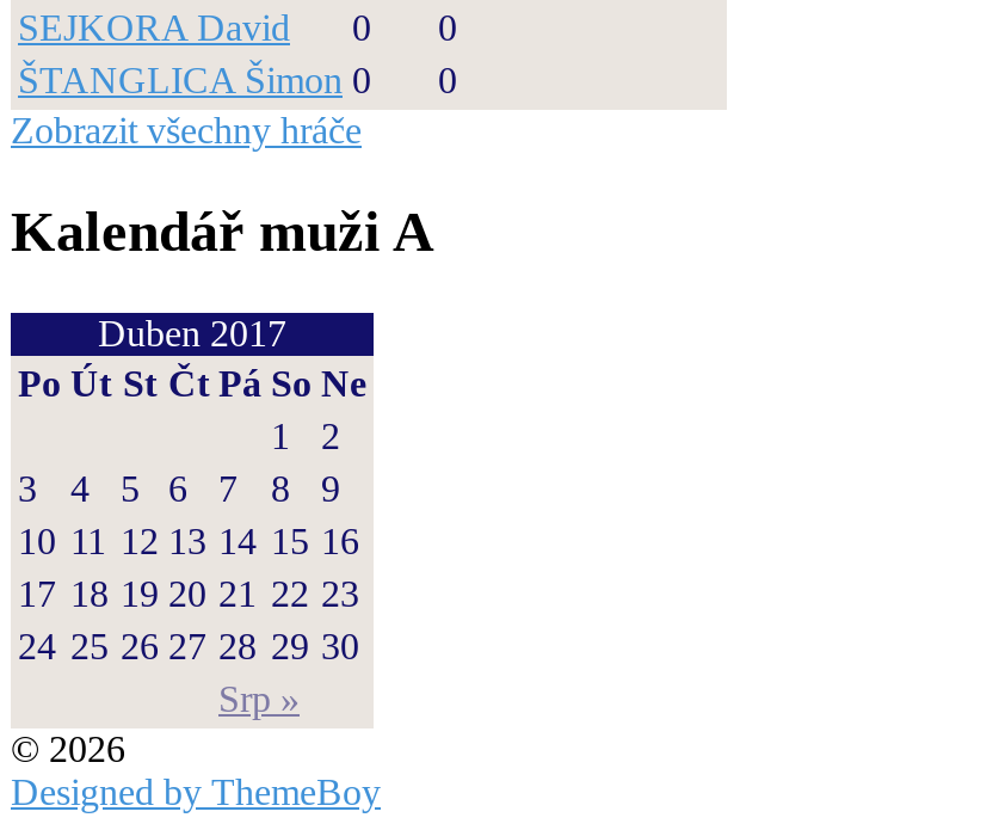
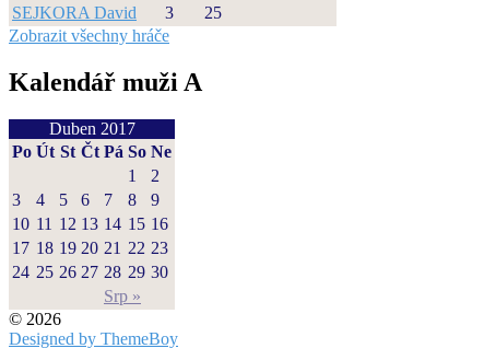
[18,7,457,100] 0 | 0 | ŠTANGLICA Šimon 0 | 0 -> [165,3,222,22] 3 | 25

